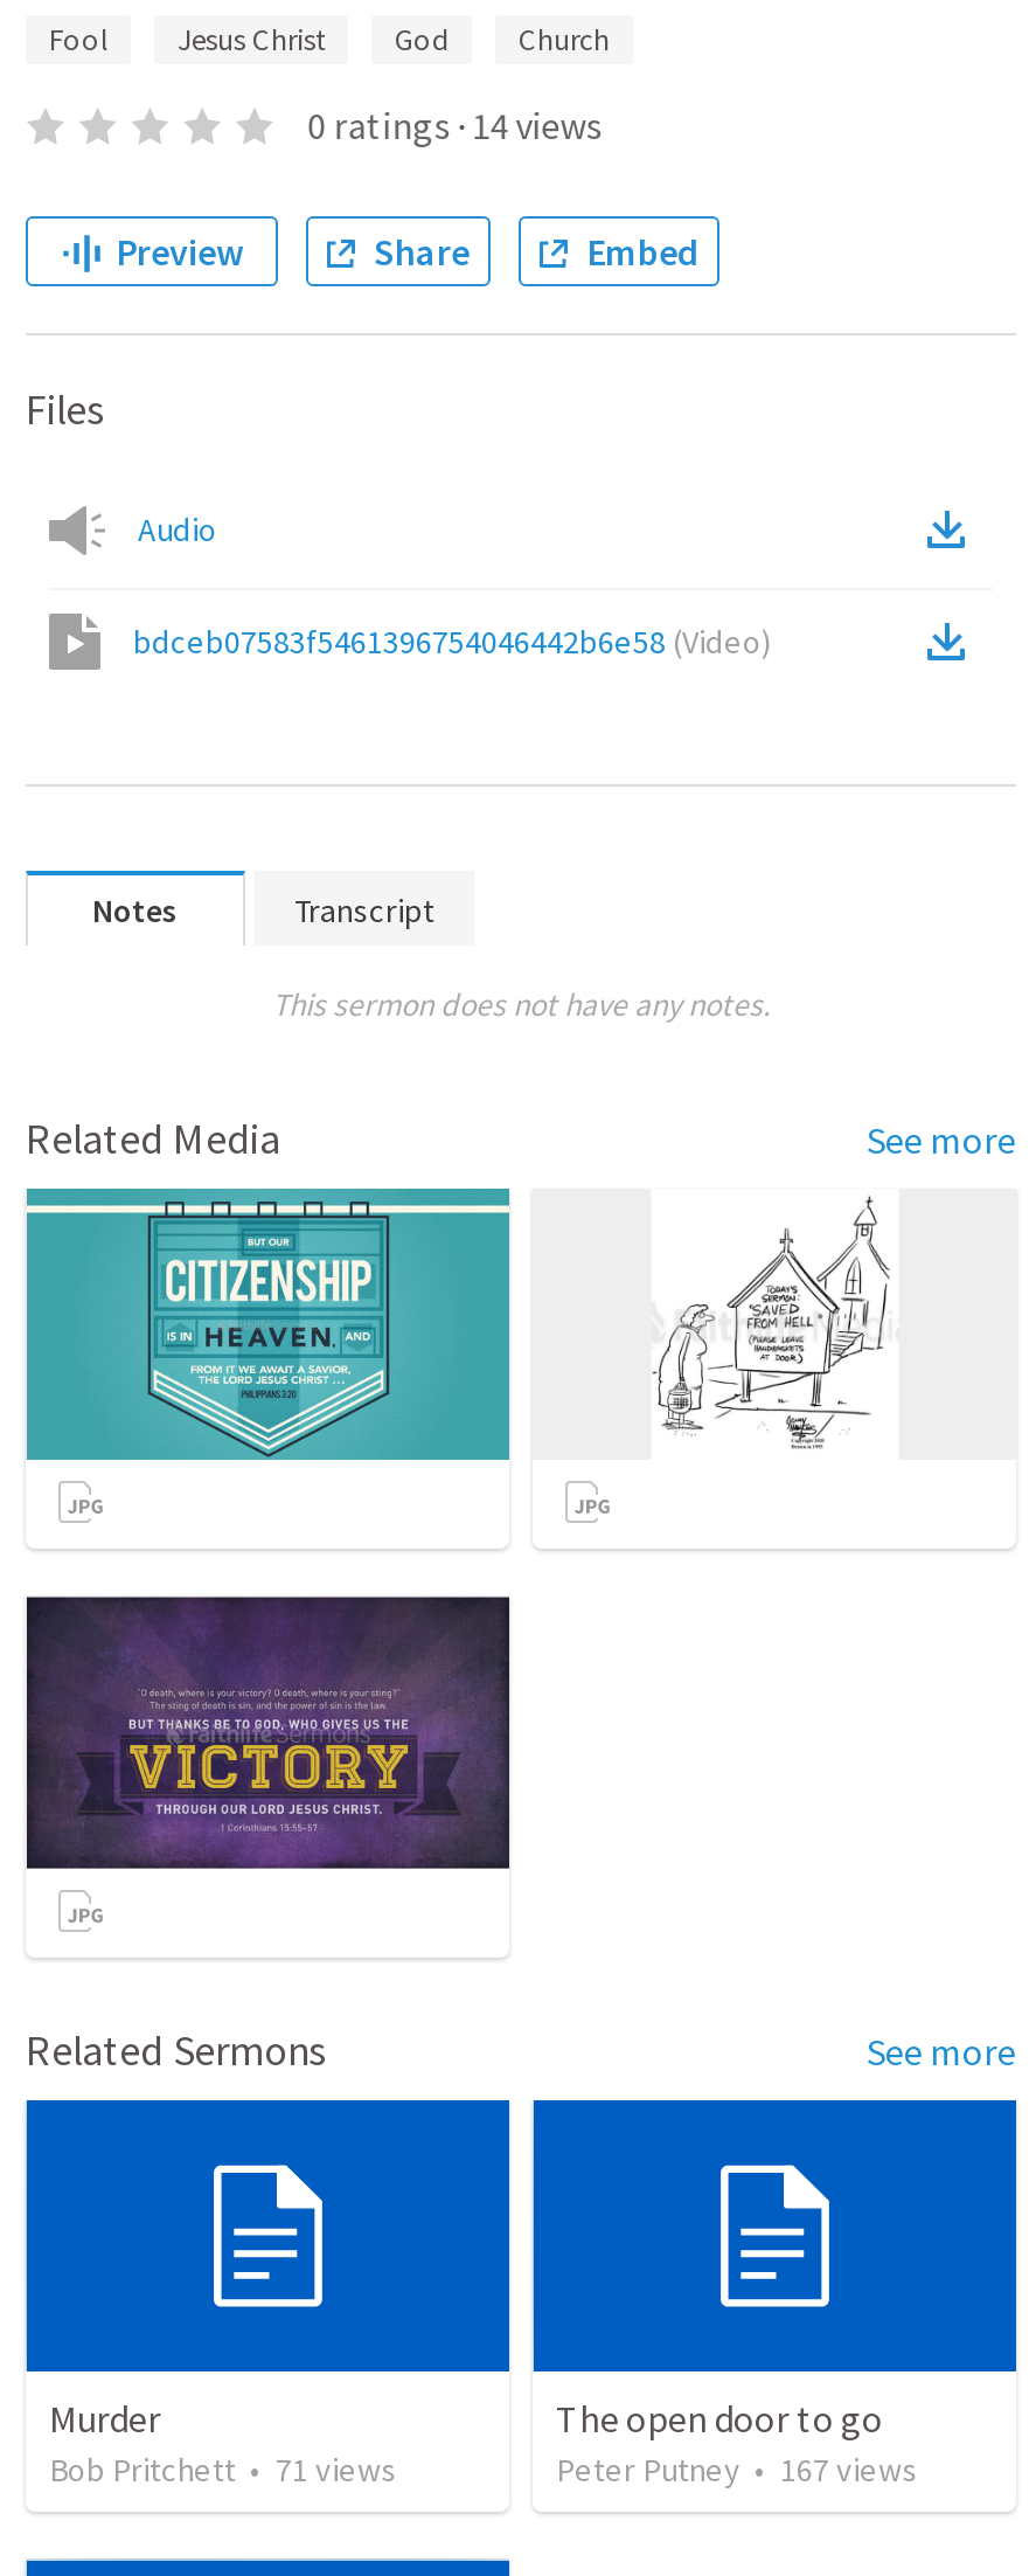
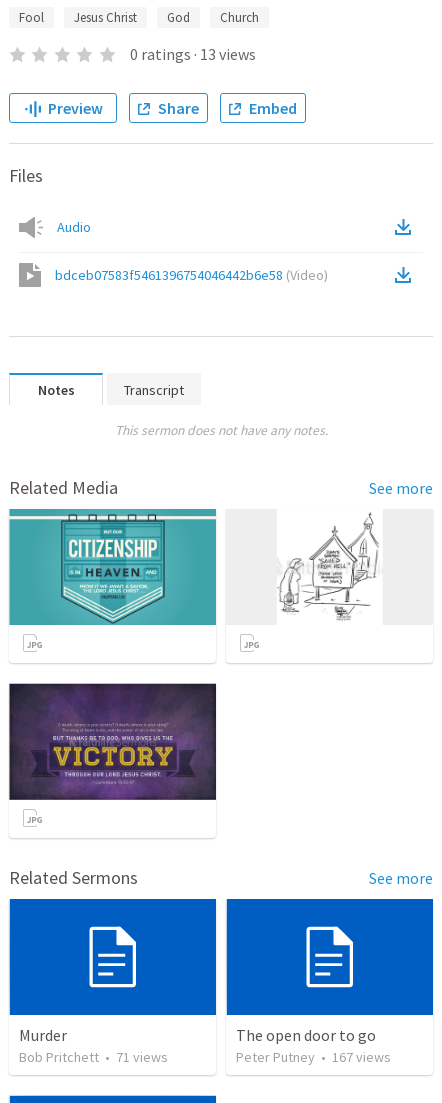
[308,102,602,148] 0 ratings · 14 views -> [130,44,256,64] 0 ratings · 13 views

